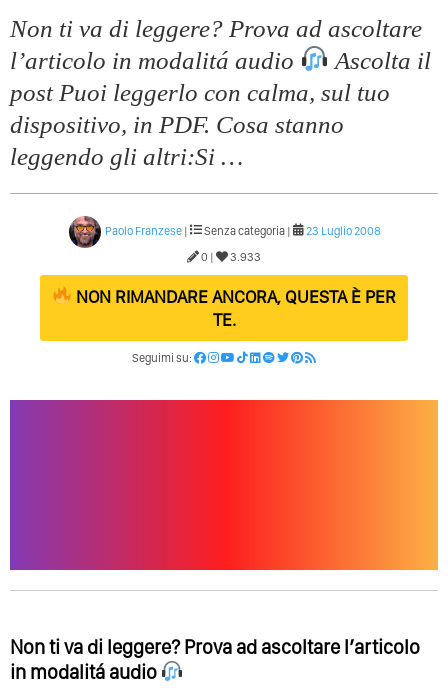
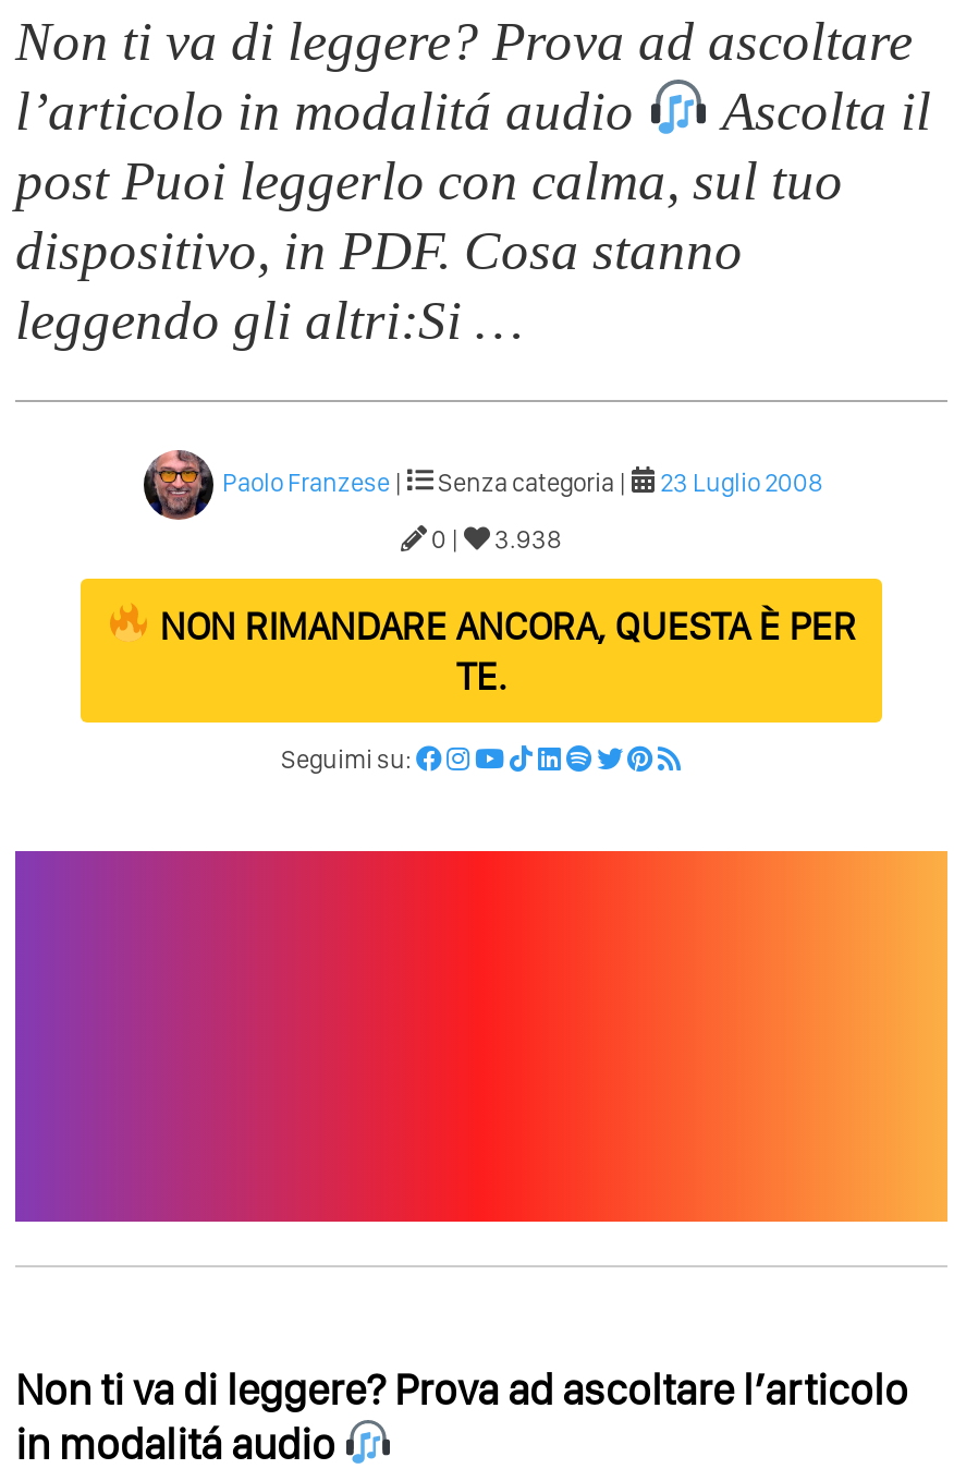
[228,249,261,263] 3.933 -> [490,523,562,554] 3.938

